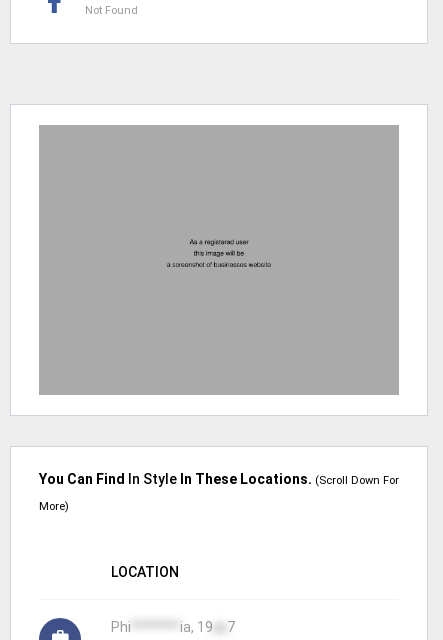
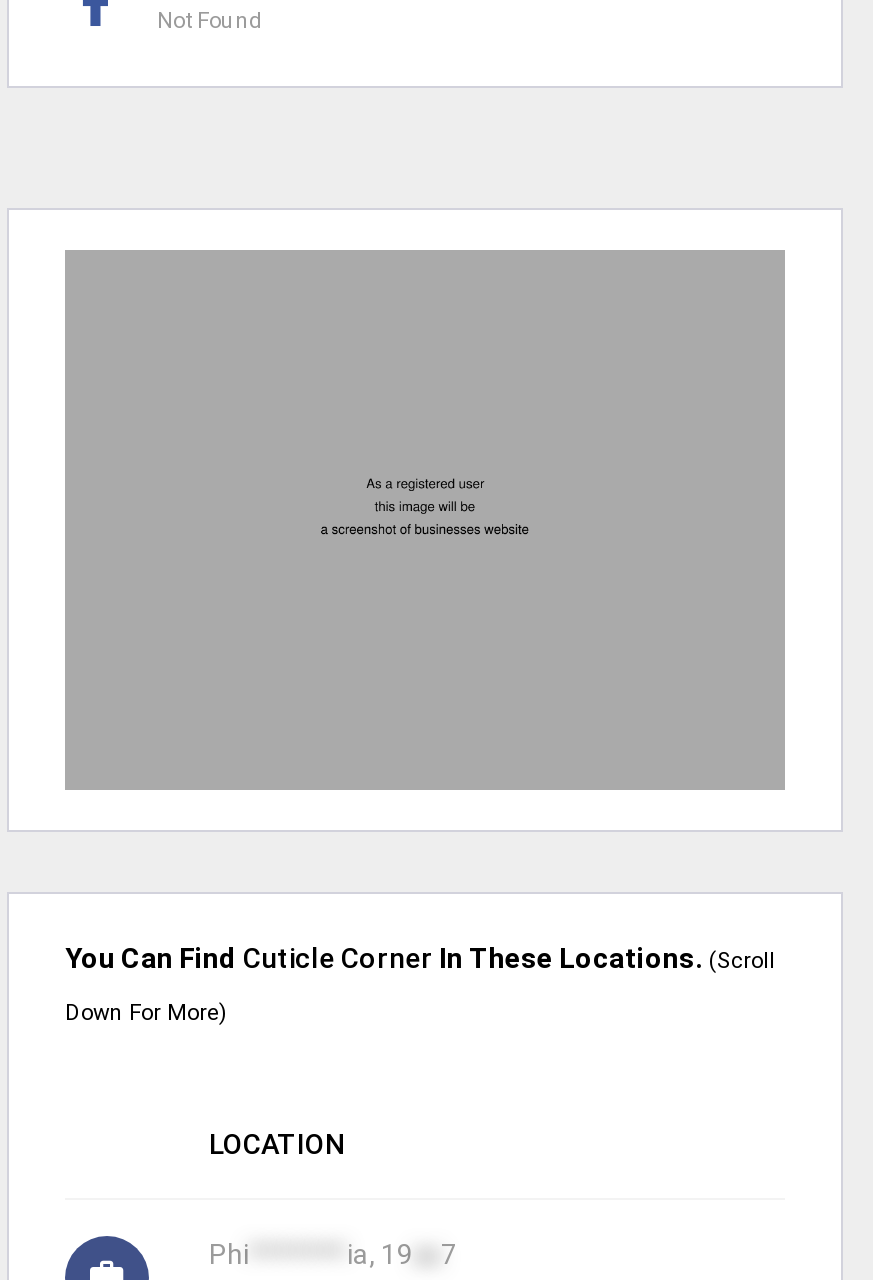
[39,471,399,487] You Can Find In Style In These Locations. (Scroll Down For -> [65,942,775,974] You Can Find Cuticle Corner In These Locations. (Scroll
[39,500,69,513] More) -> [65,1000,227,1026] Down For More)

